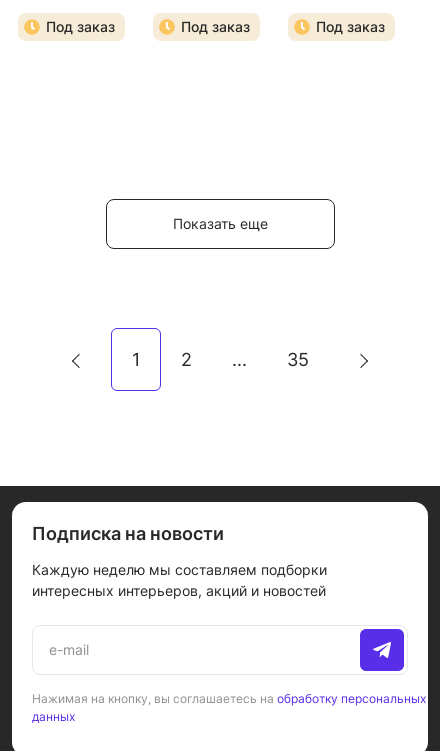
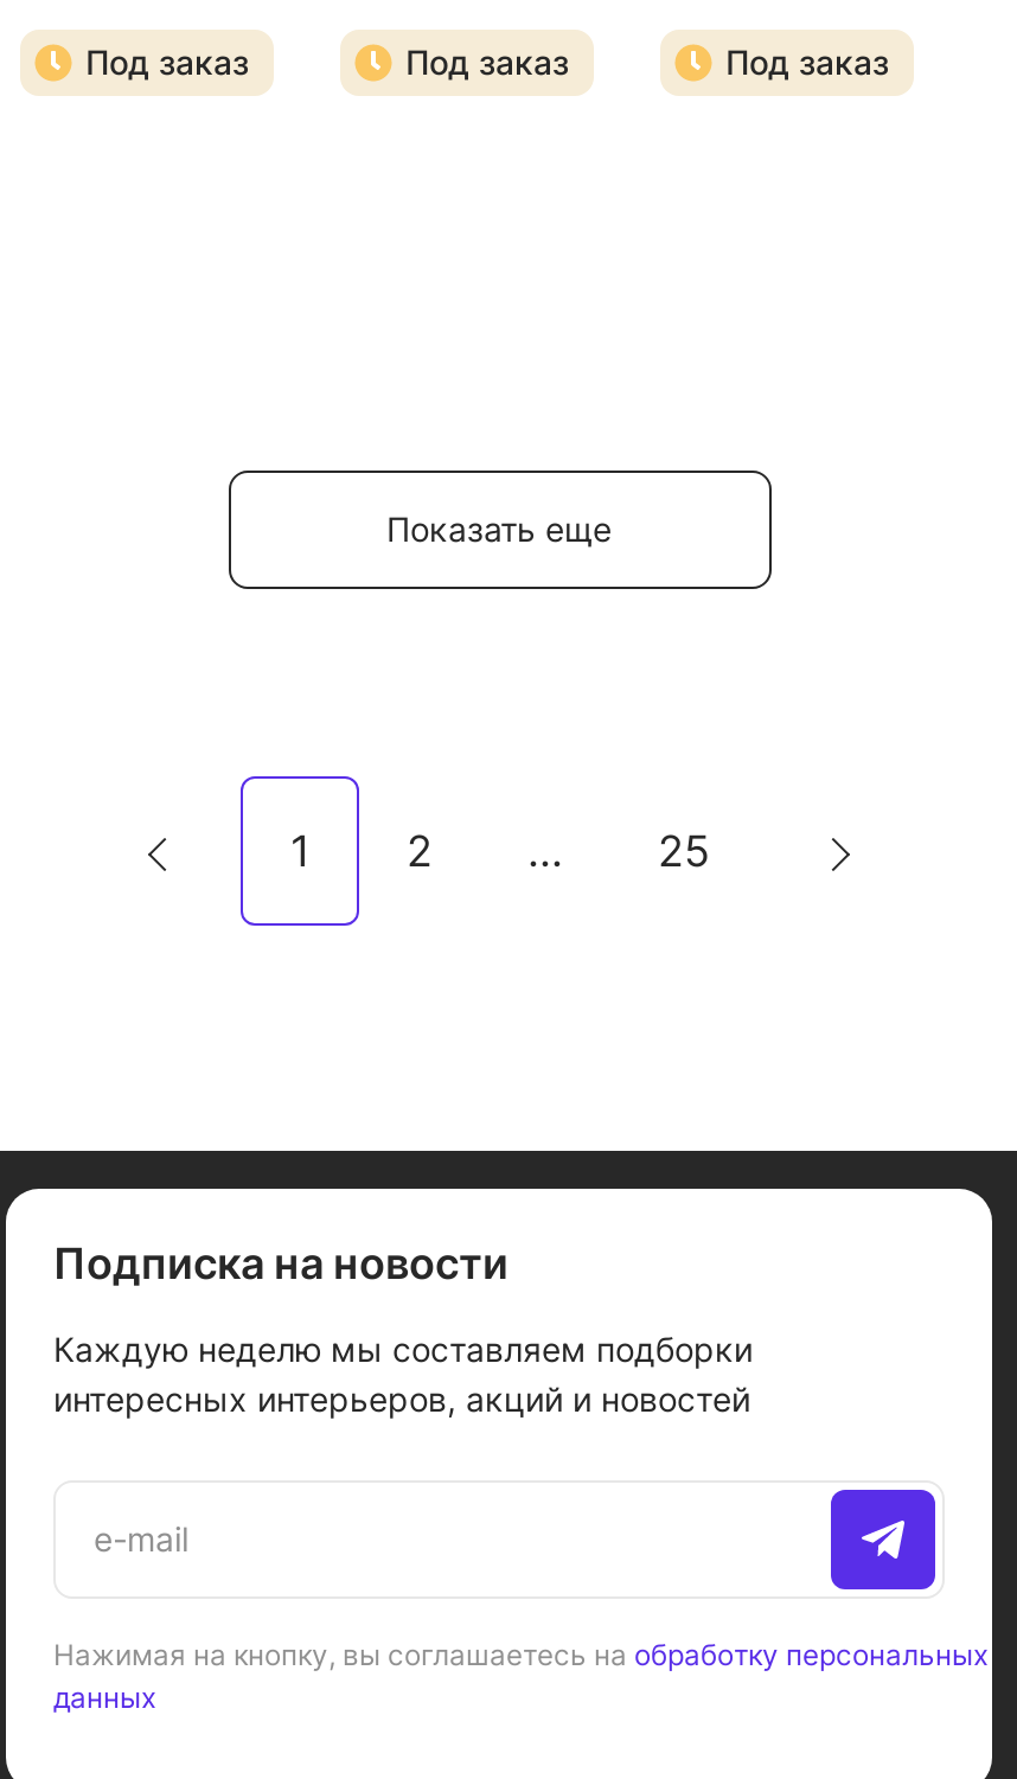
[287,348,309,369] 35 -> [658,825,710,875] 25

